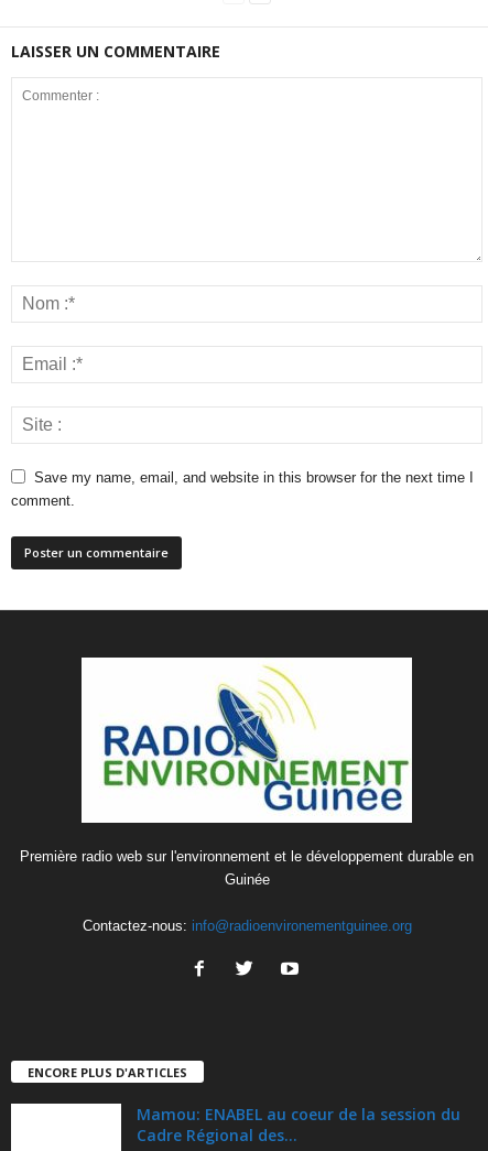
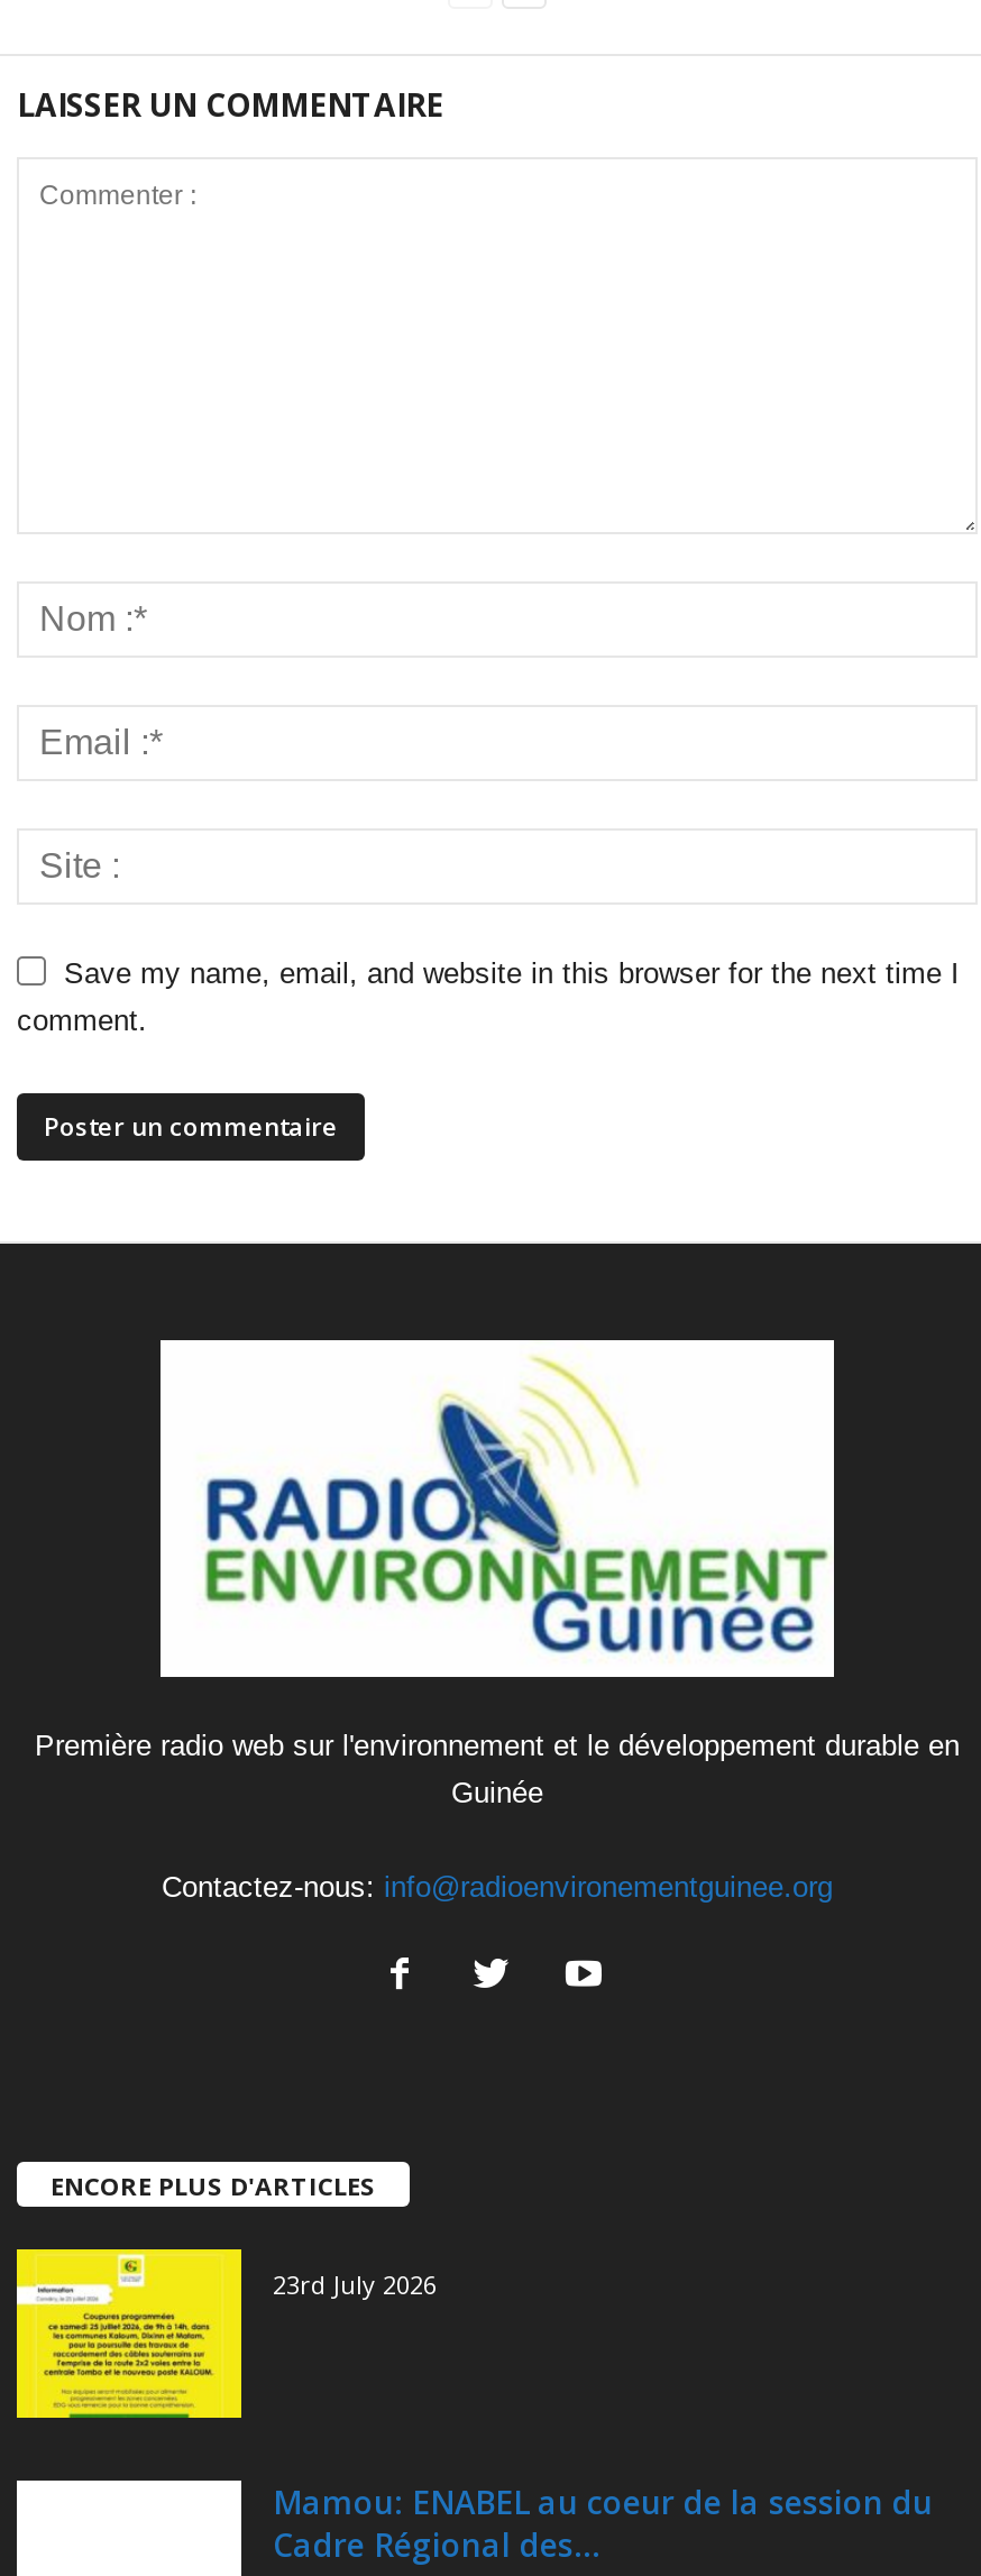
none -> [15,2247,437,2438] [image] | 23rd July 2026

